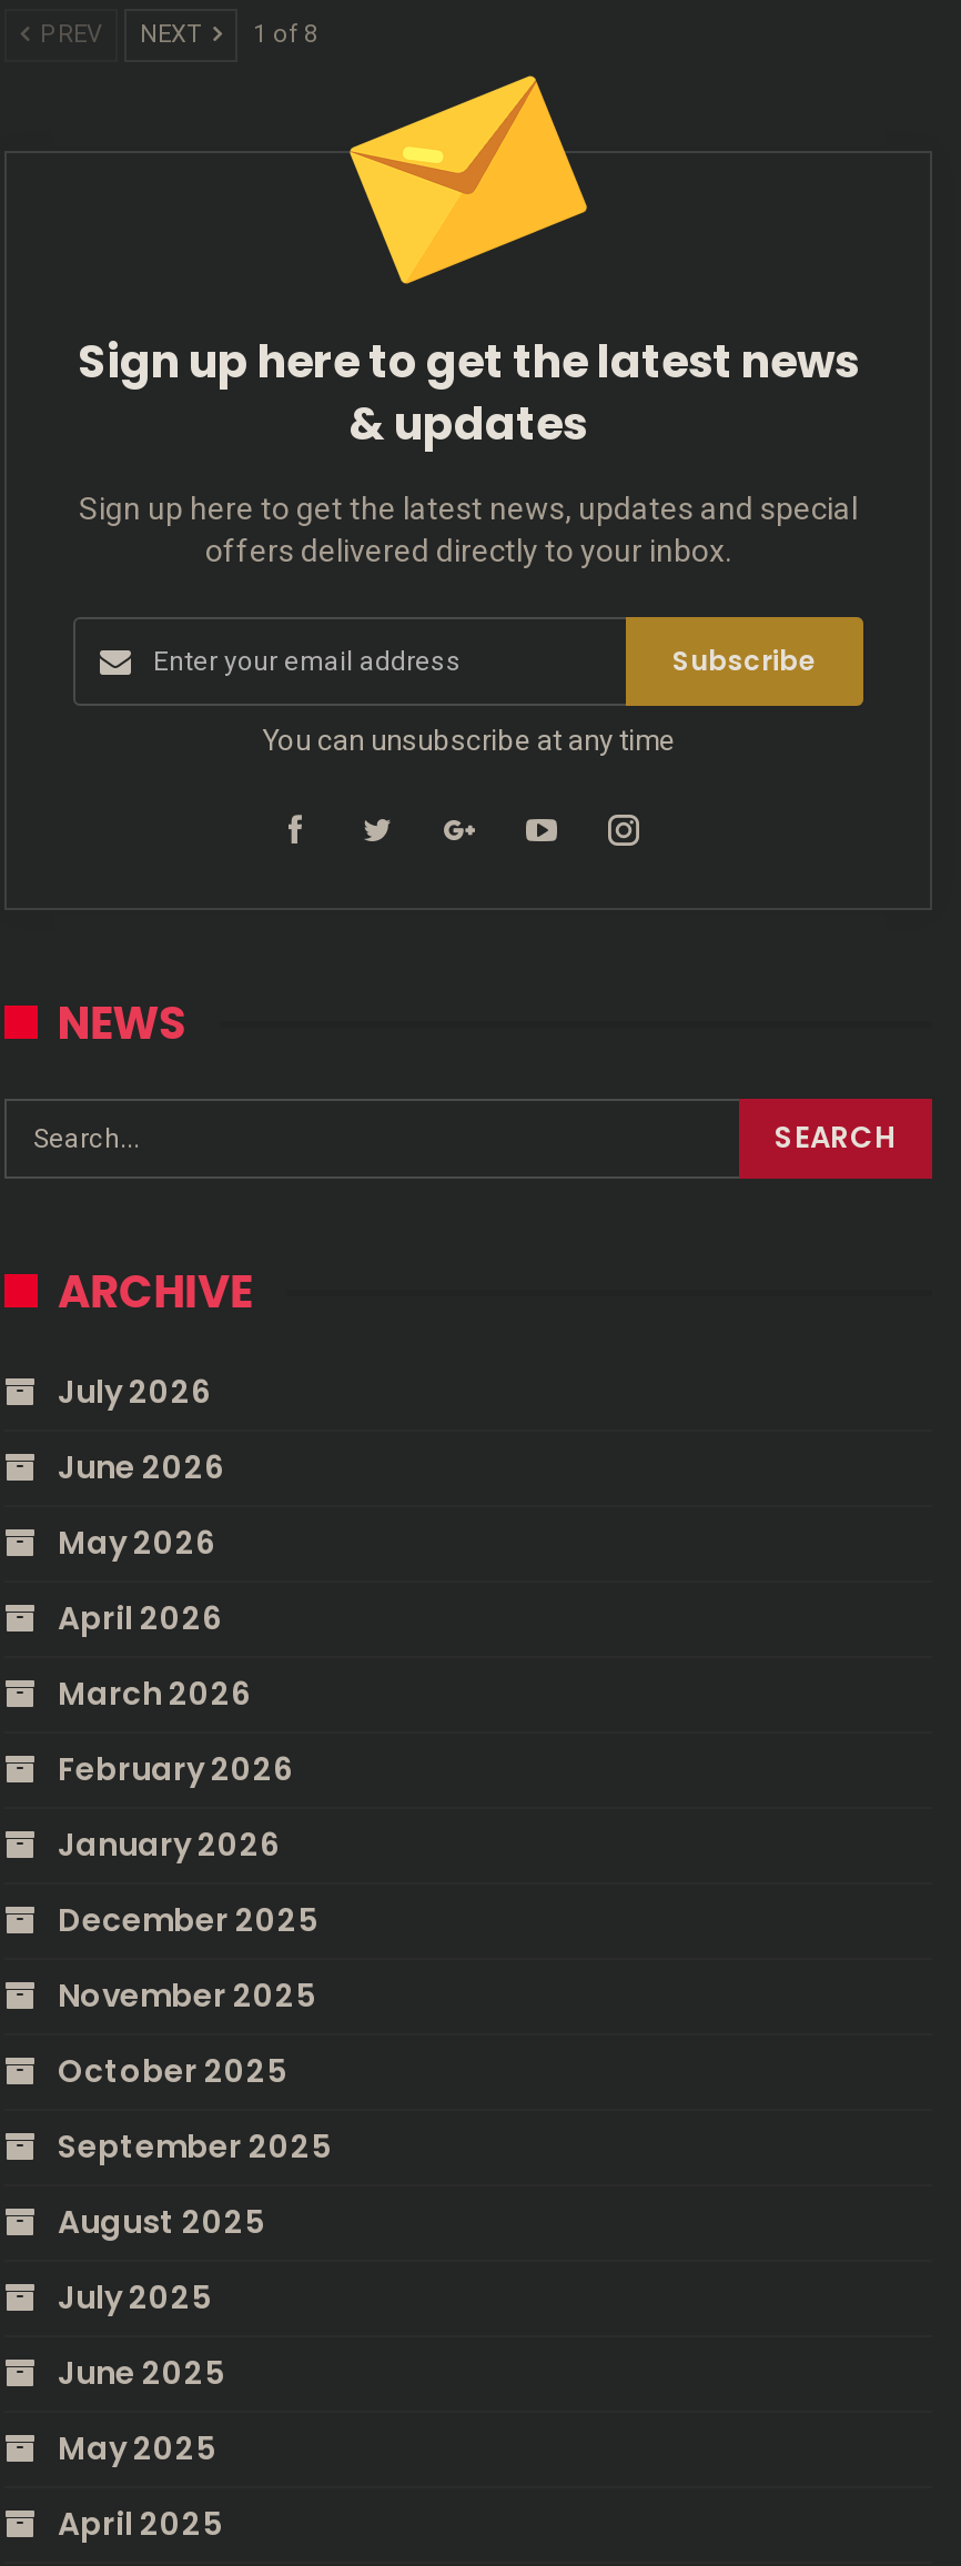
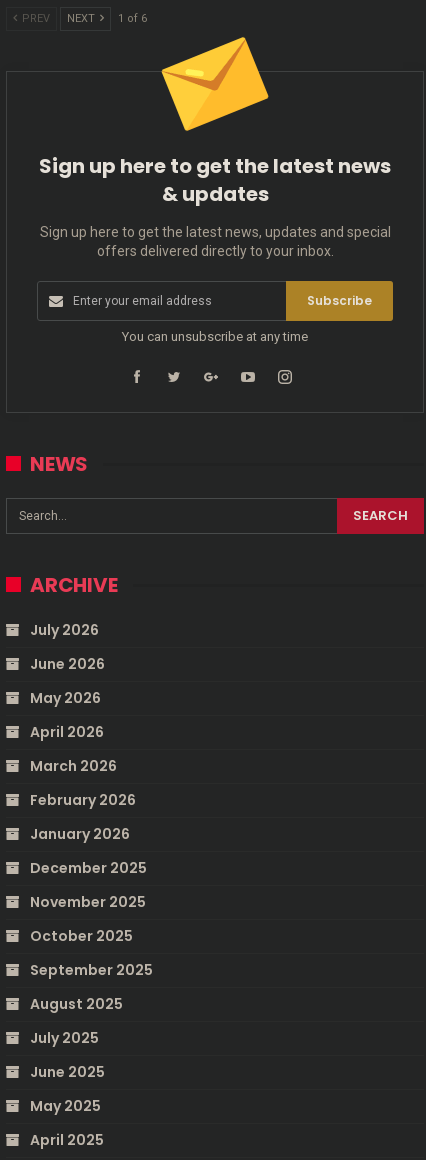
[33,19,317,48] PREV NEXT 1 of 8 -> [19,12,147,25] PREV NEXT 1 of 6

